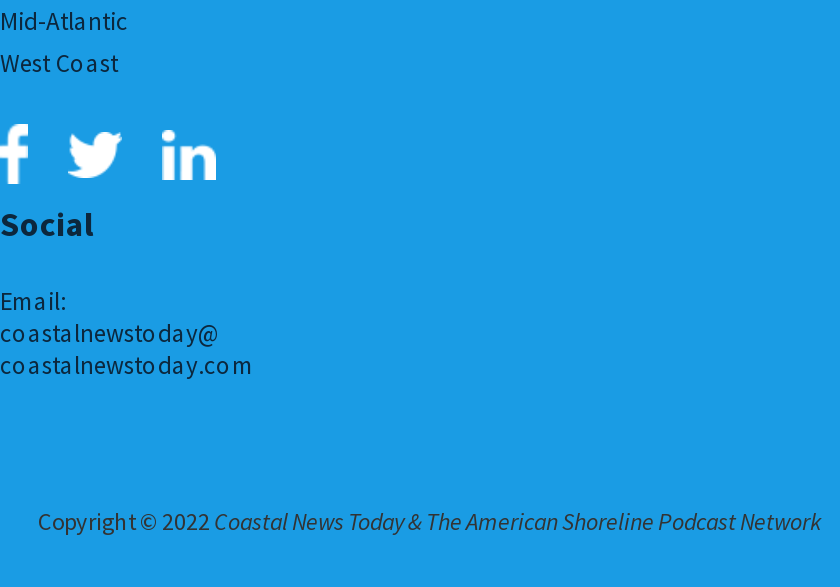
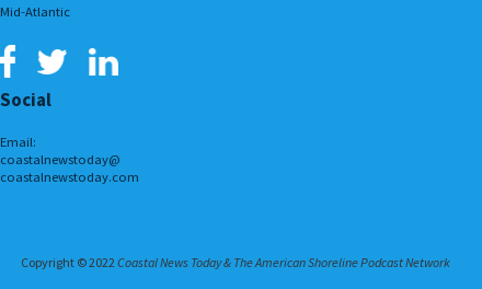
[0,49,118,79] West Coast -> none

